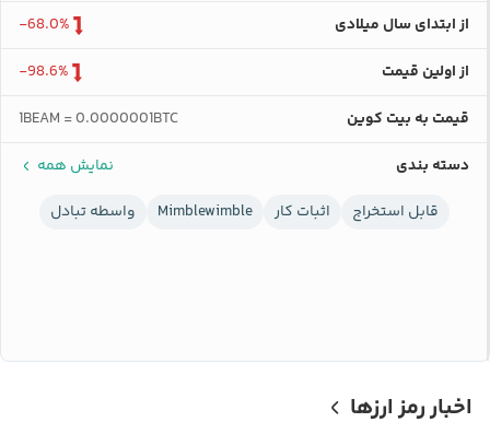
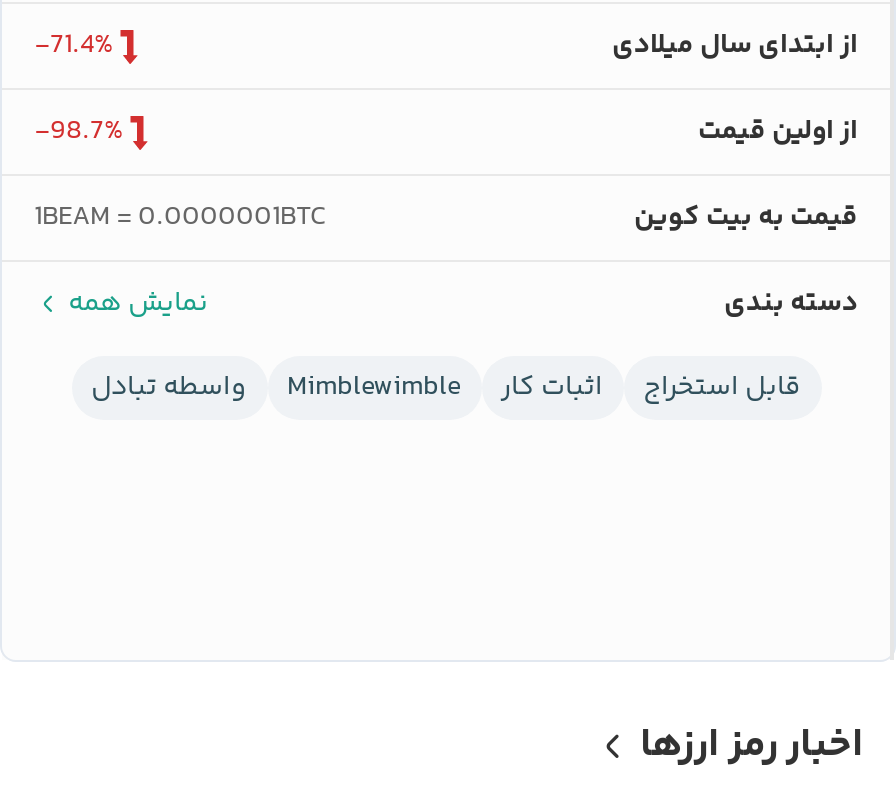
[19,13,70,37] -68.0% -> [34,24,114,68] -71.4%
[19,60,69,84] -98.6% -> [34,110,124,154] -98.7%

